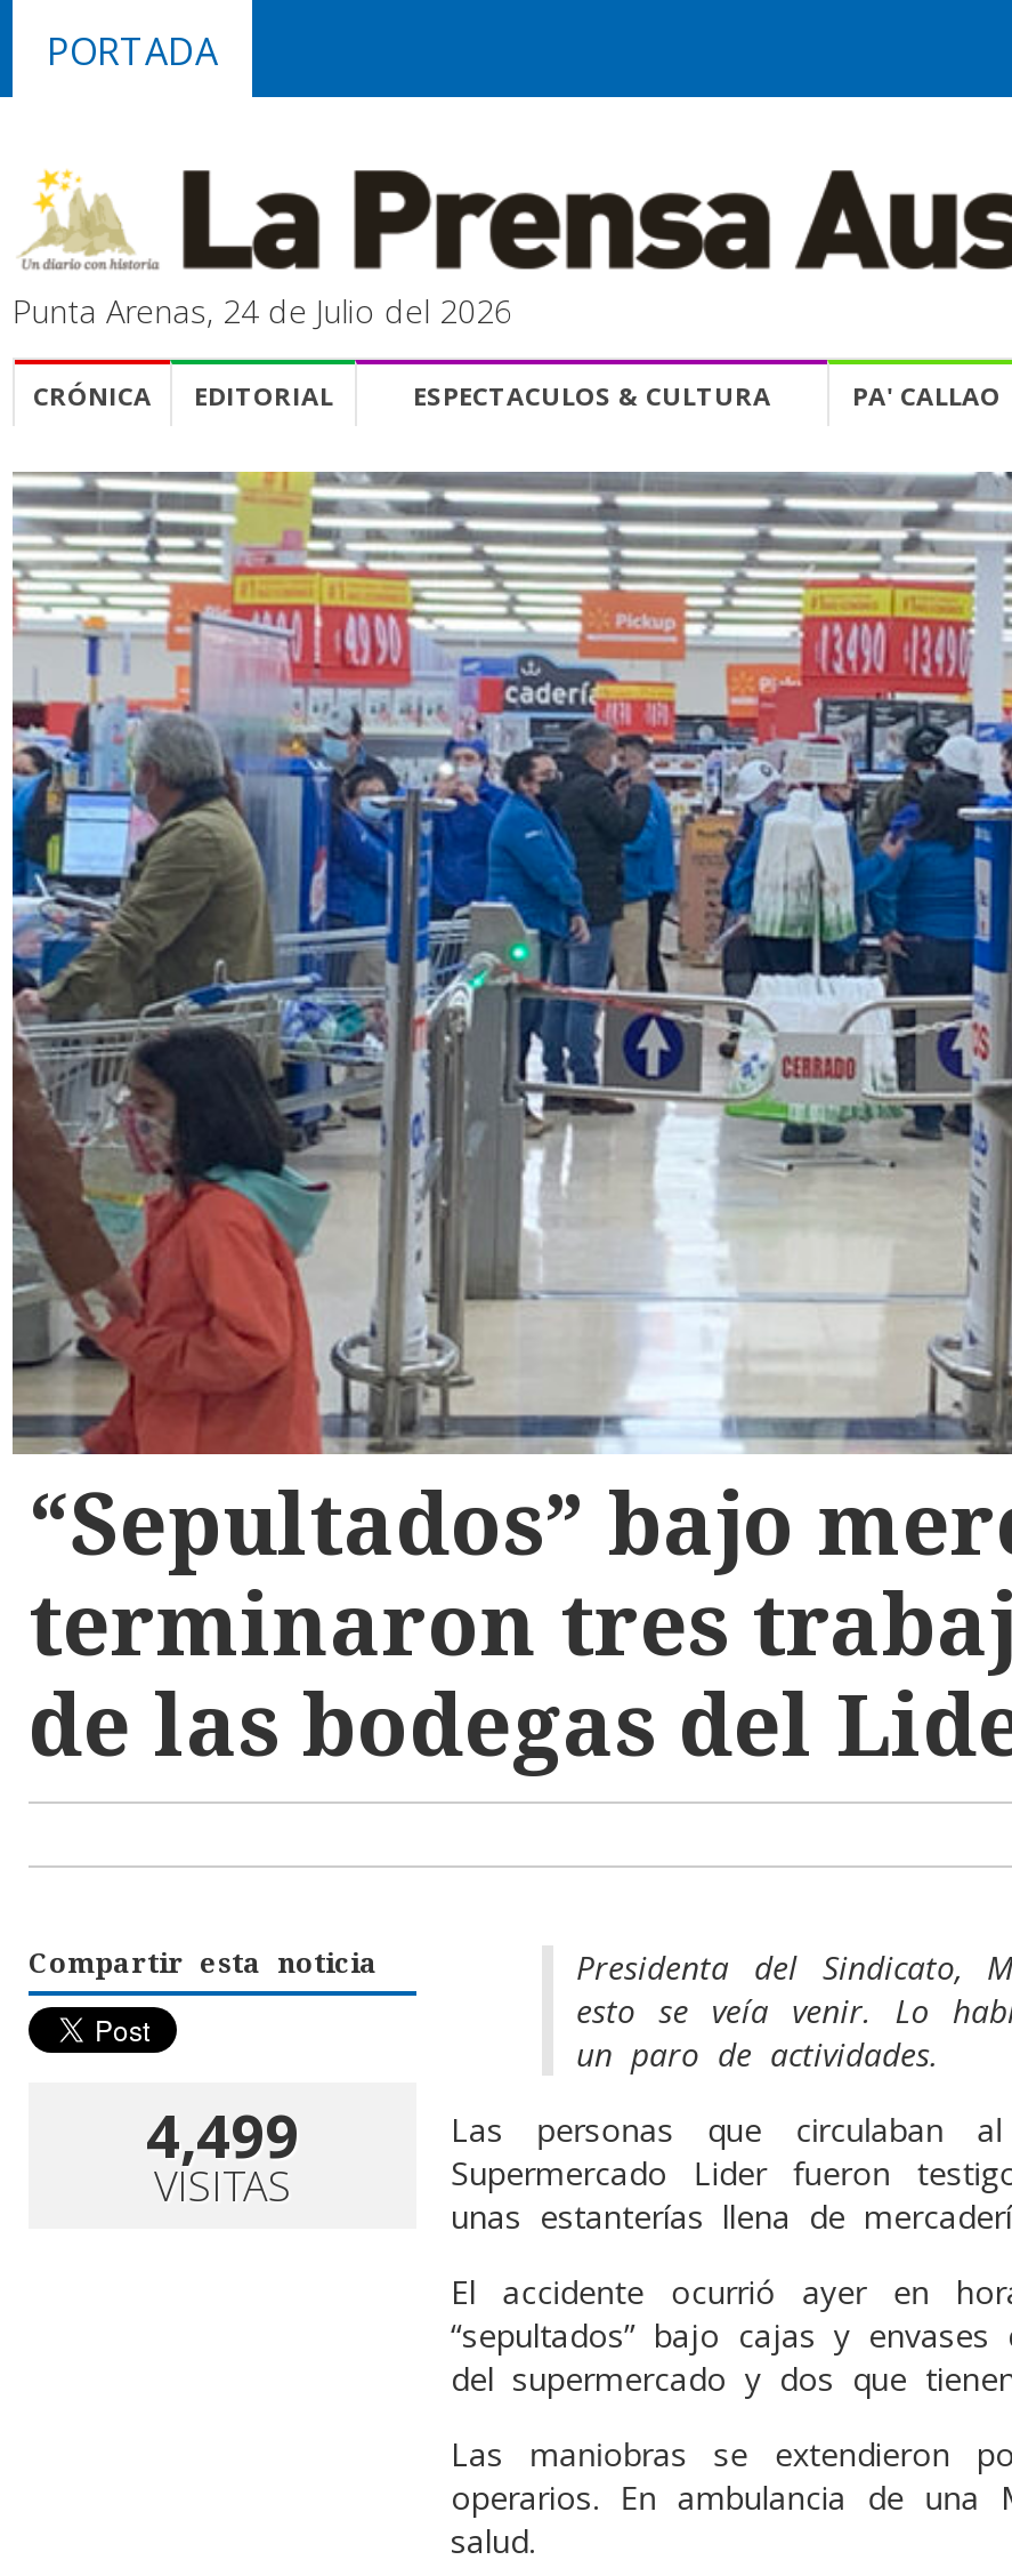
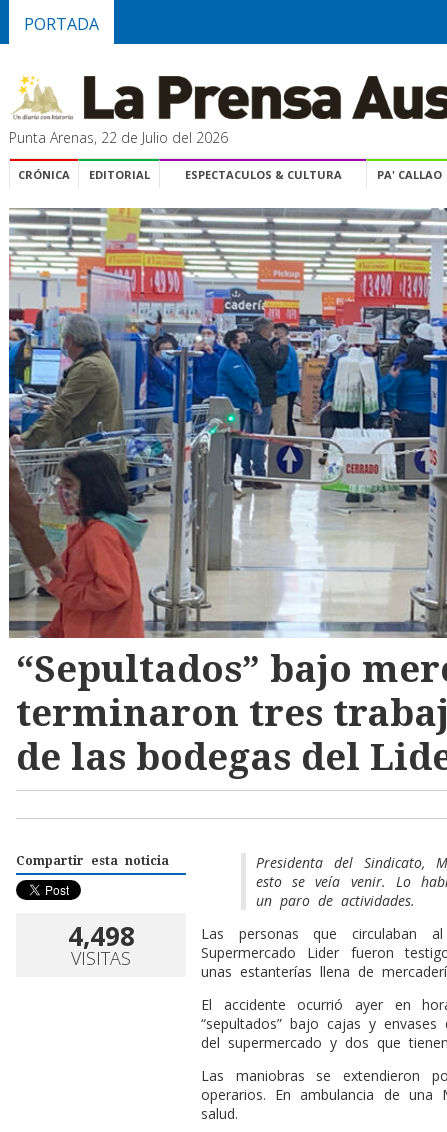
[13,289,512,332] Punta Arenas, 24 de Julio del 2026 -> [9,128,228,147] Punta Arenas, 22 de Julio del 2026
[146,2094,299,2176] 4,499 -> [67,918,134,954] 4,498

